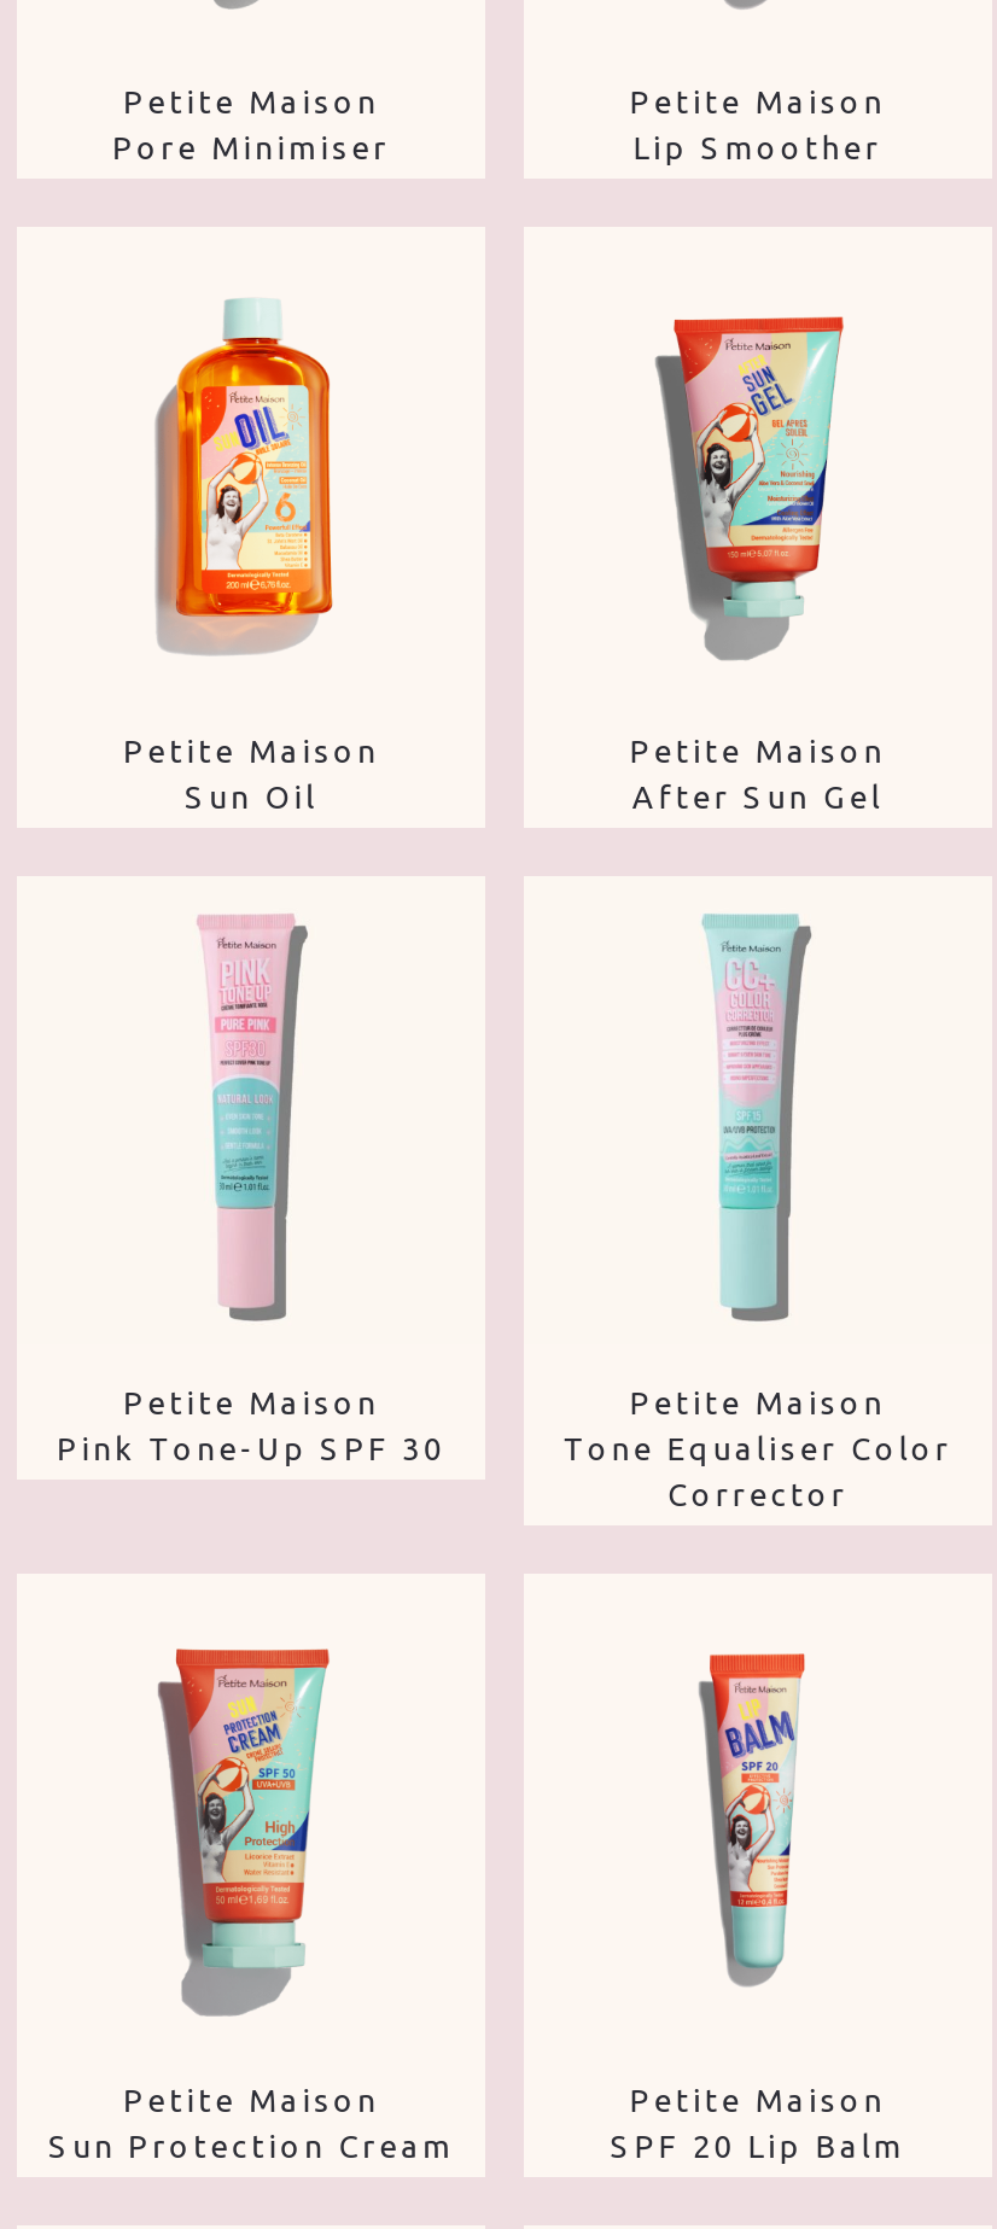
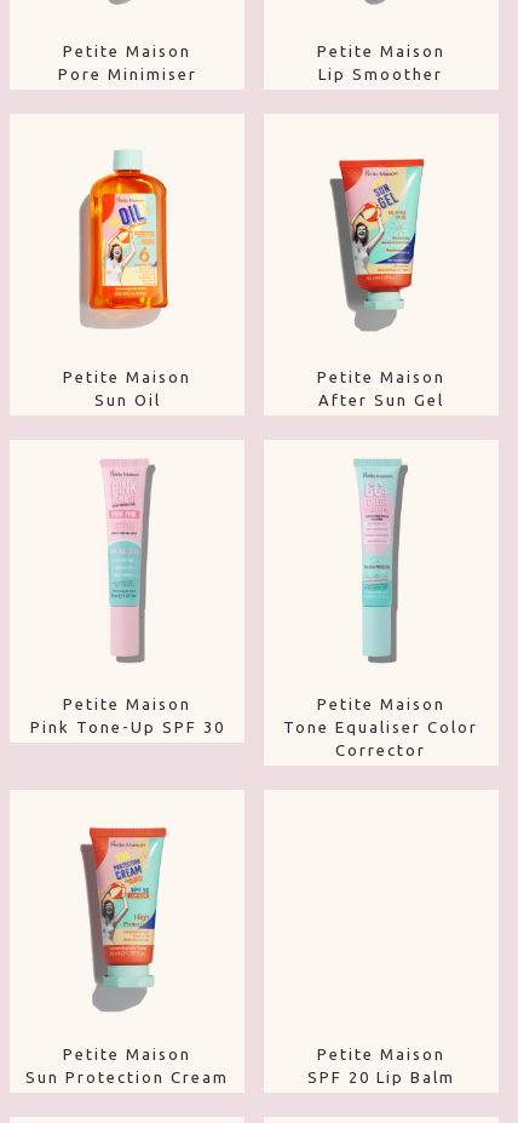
[698,1651,806,1989] [image] -> none

